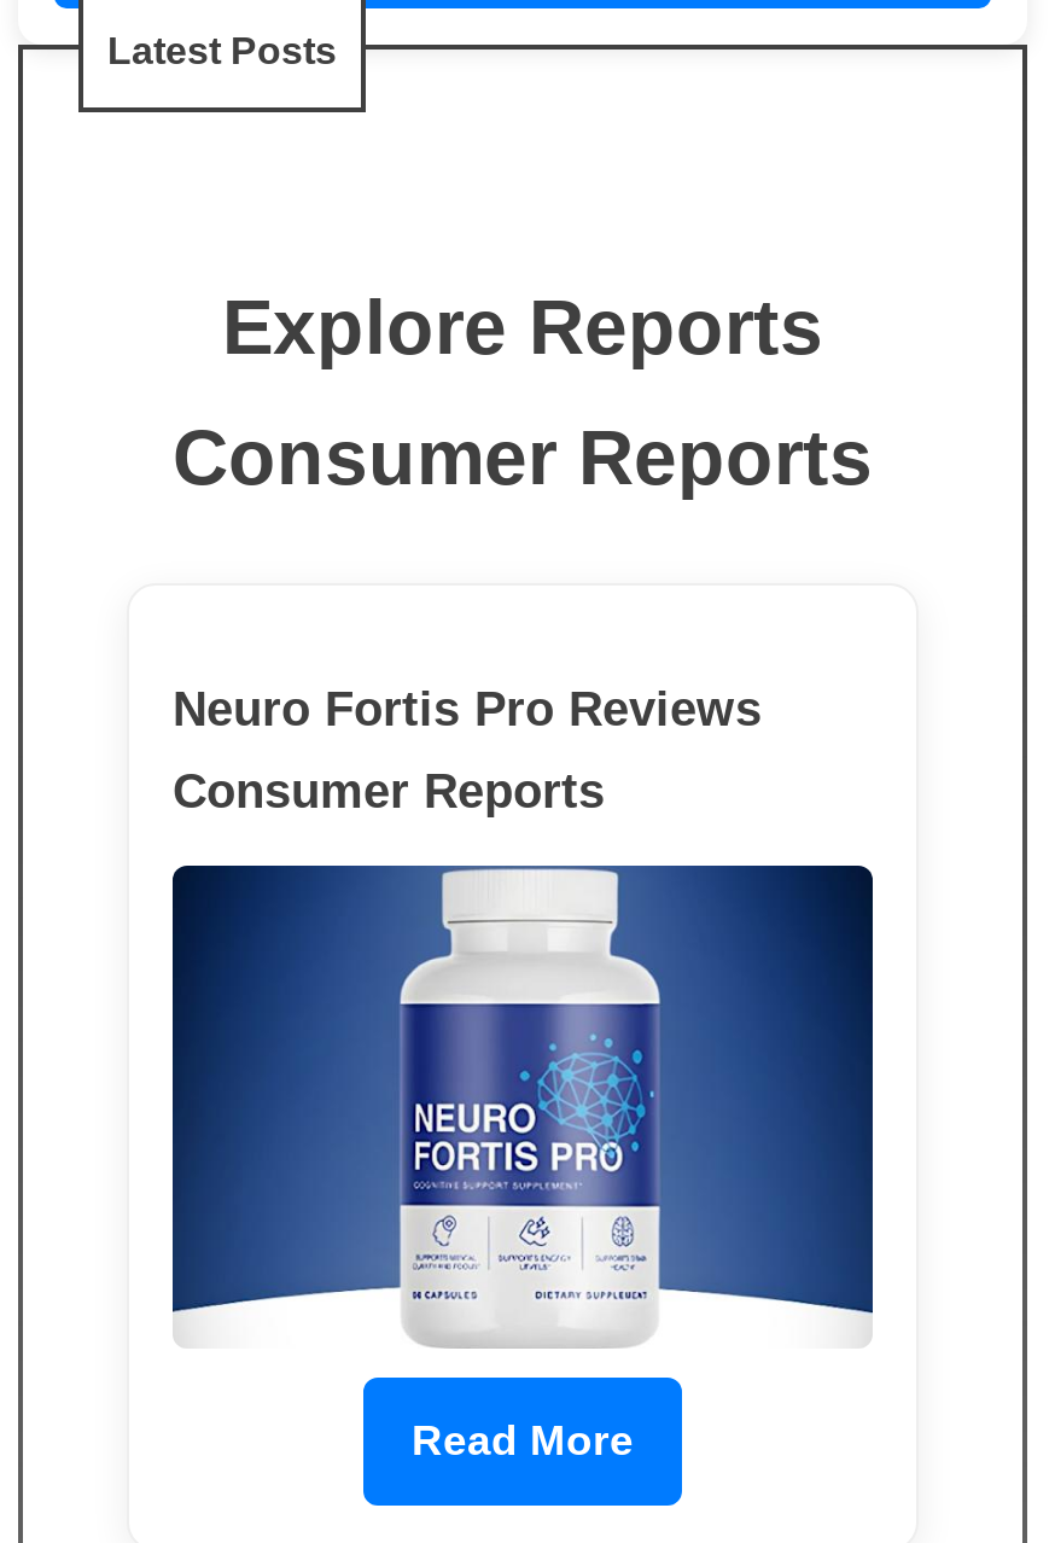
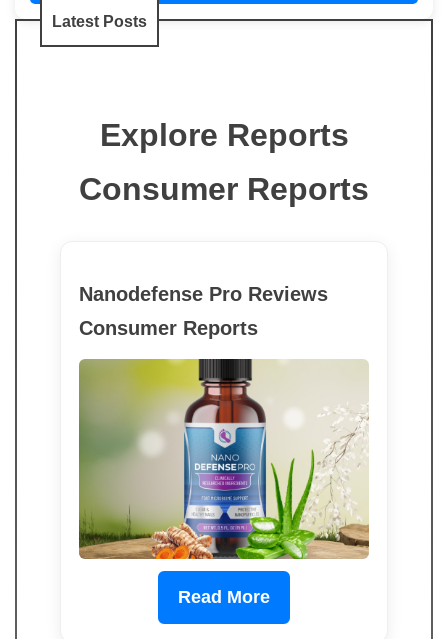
[173,683,762,736] Neuro Fortis Pro Reviews -> [79,283,328,305] Nanodefense Pro Reviews
[170,862,875,1350] [image] -> [78,358,370,560] [image]

